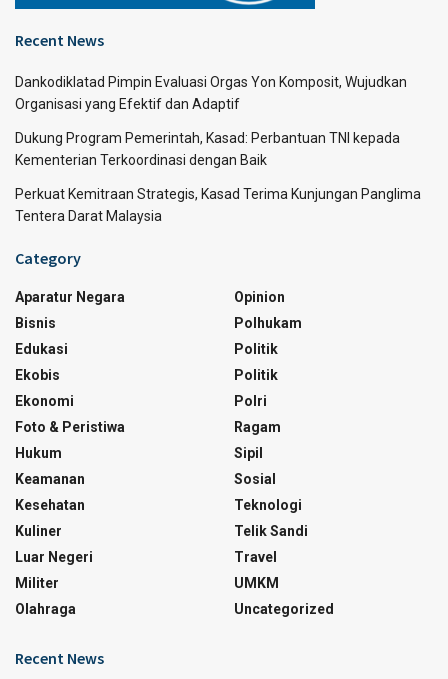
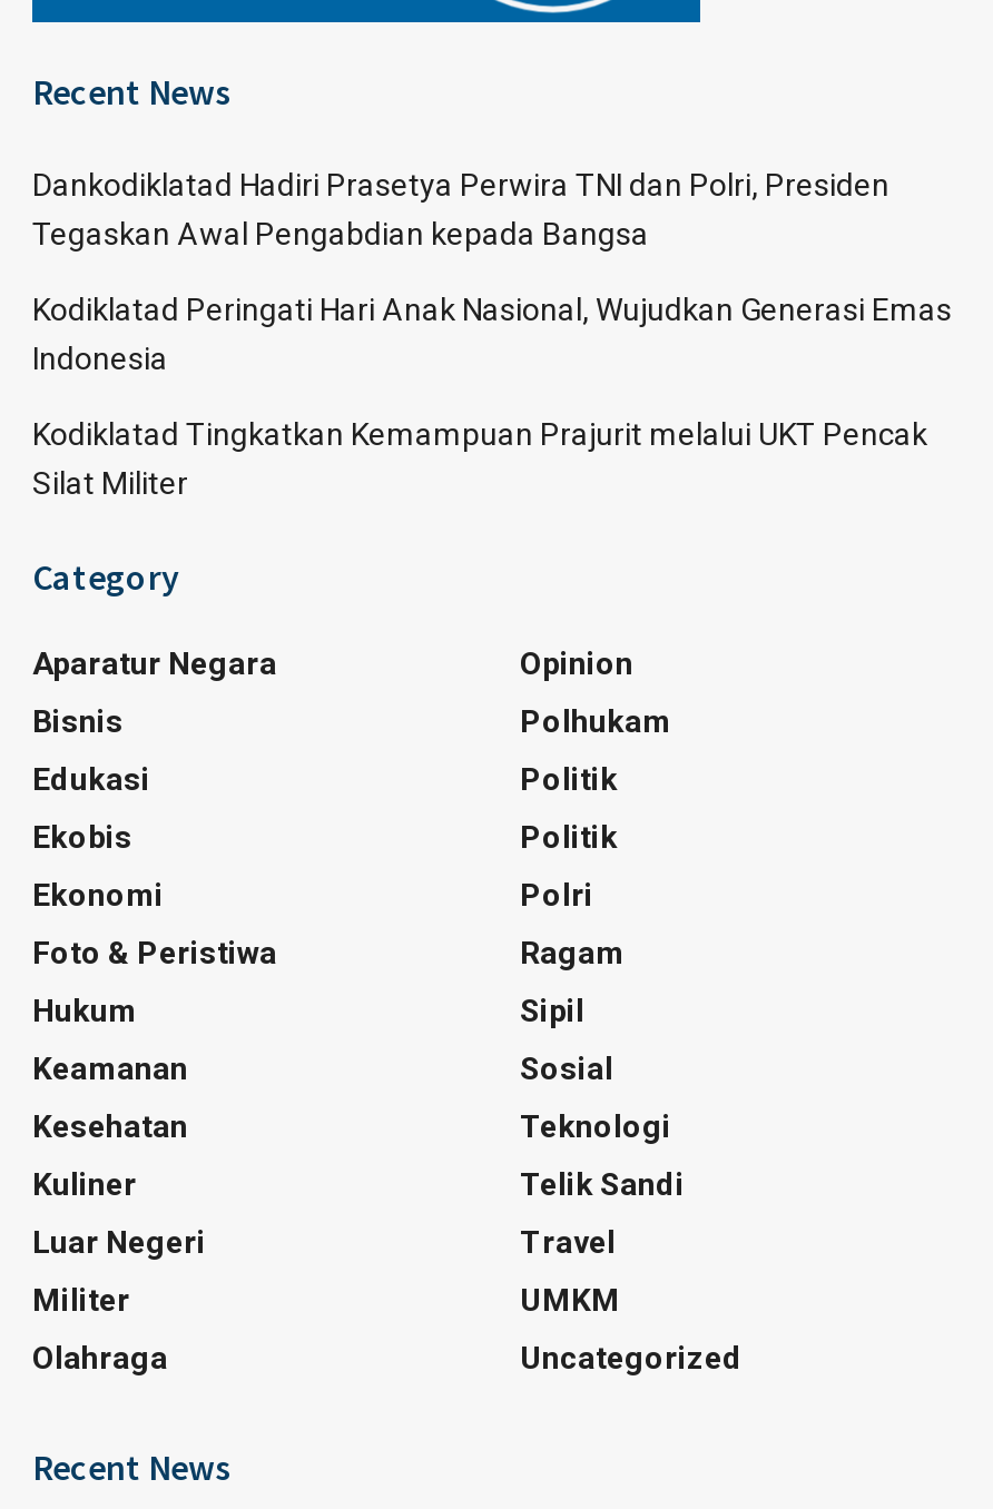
[15,74,407,112] Dankodiklatad Pimpin Evaluasi Orgas Yon Komposit, Wujudkan | Organisasi yang Efektif dan Adaptif -> [32,166,889,250] Dankodiklatad Hadiri Prasetya Perwira TNI dan Polri, Presiden | Tegaskan Awal Pengabdian kepada Bangsa
[15,130,400,168] Dukung Program Pemerintah, Kasad: Perbantuan TNI kepada | Kementerian Terkoordinasi dengan Baik -> [32,290,952,375] Kodiklatad Peringati Hari Anak Nasional, Wujudkan Generasi Emas | Indonesia
[15,186,421,224] Perkuat Kemitraan Strategis, Kasad Terima Kunjungan Panglima | Tentera Darat Malaysia -> [32,415,927,500] Kodiklatad Tingkatkan Kemampuan Prajurit melalui UKT Pencak | Silat Militer

